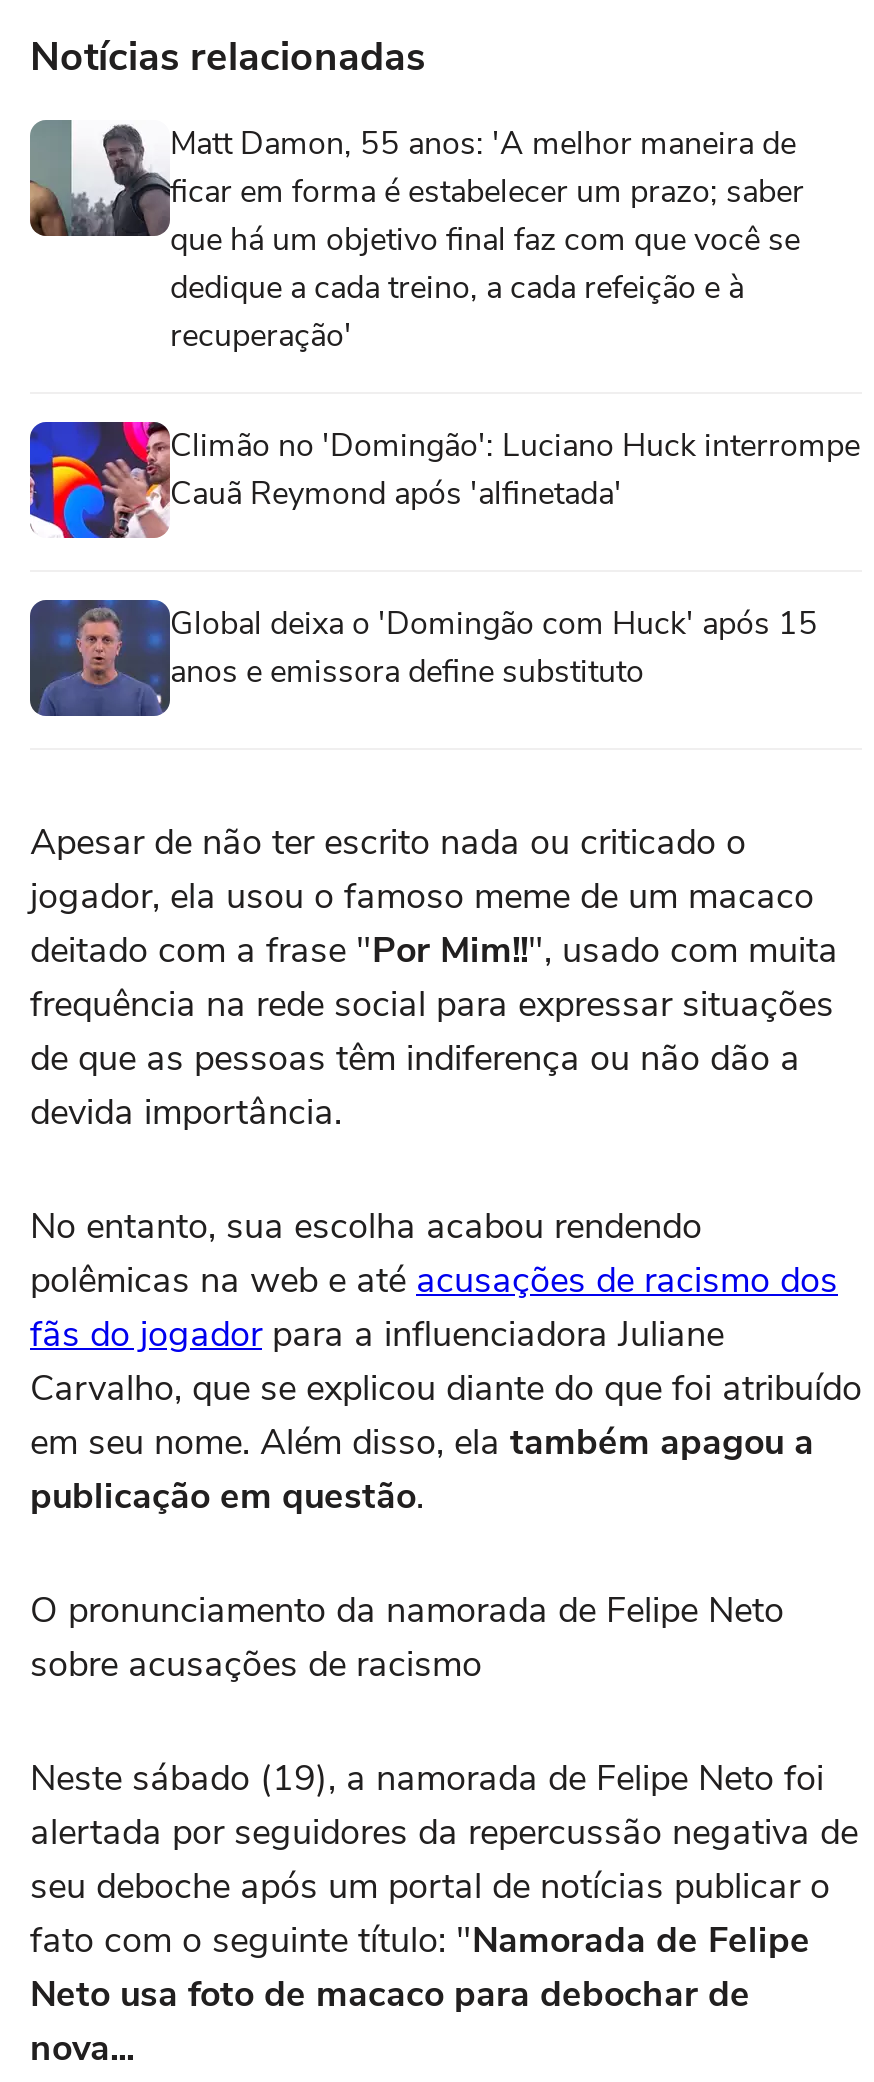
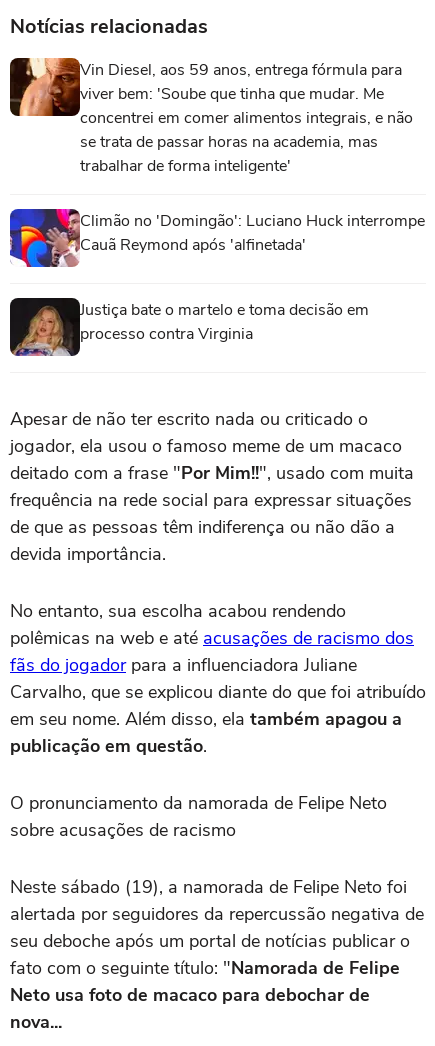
[28,118,804,357] [image] | Matt Damon, 55 anos: 'A melhor maneira de | ficar em forma é estabelecer um prazo; saber | que há um objetivo final faz com que você se | dedique a cada treino, a cada refeição e à | recuperação' -> [9,57,413,177] [image] | Vin Diesel, aos 59 anos, entrega fórmula para | viver bem: 'Soube que tinha que mudar. Me | concentrei em comer alimentos integrais, e não | se trata de passar horas na academia, mas | trabalhar de forma inteligente'
[28,598,818,718] [image] | Global deixa o 'Domingão com Huck' após 15 | anos e emissora define substituto -> [9,297,369,357] [image] | Justiça bate o martelo e toma decisão em | processo contra Virginia

